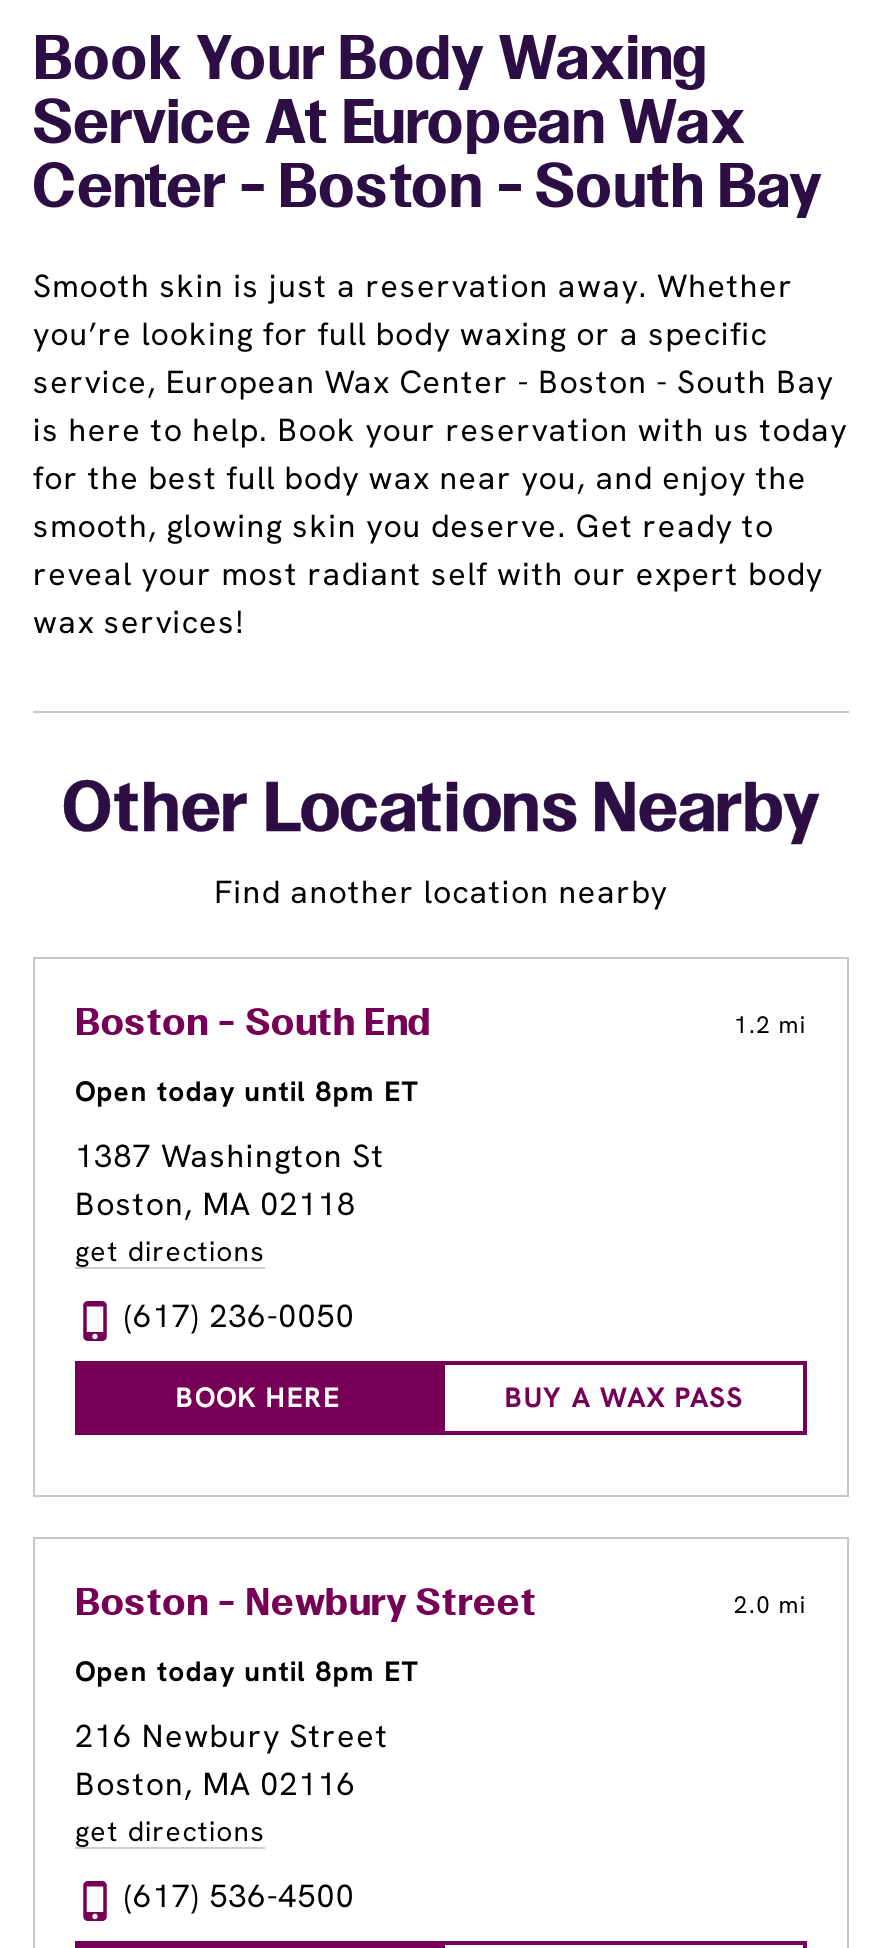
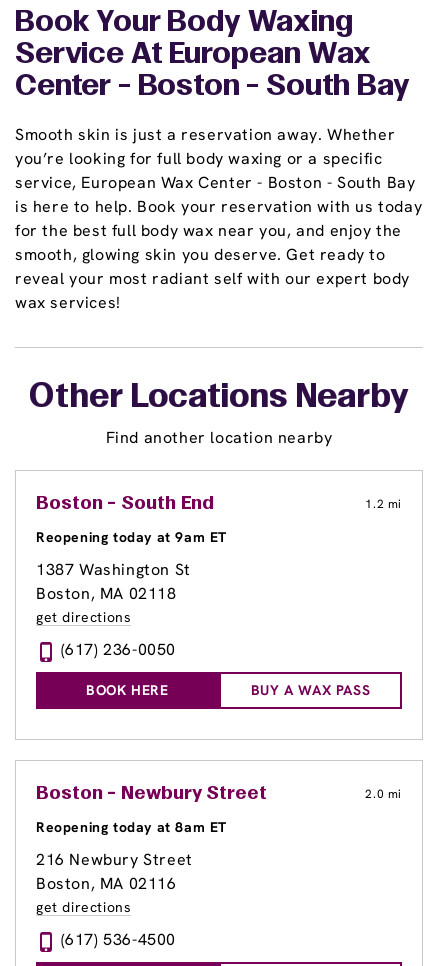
[75,1074,419,1110] Open today until 8pm ET -> [36,528,227,546] Reopening today at 9am ET
[75,1654,419,1690] Open today until 8pm ET -> [36,818,227,836] Reopening today at 8am ET

